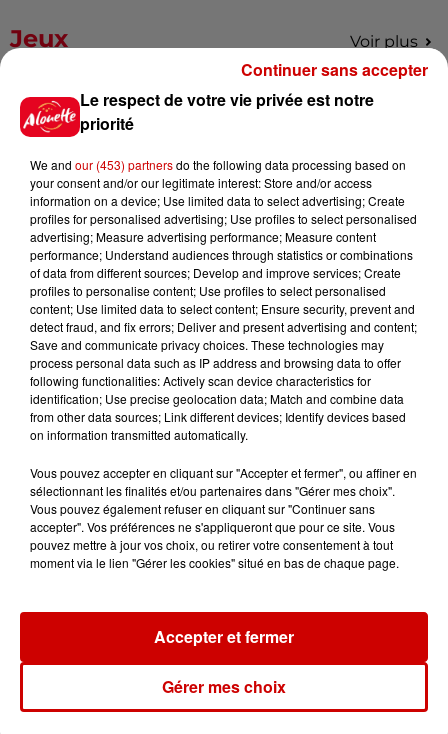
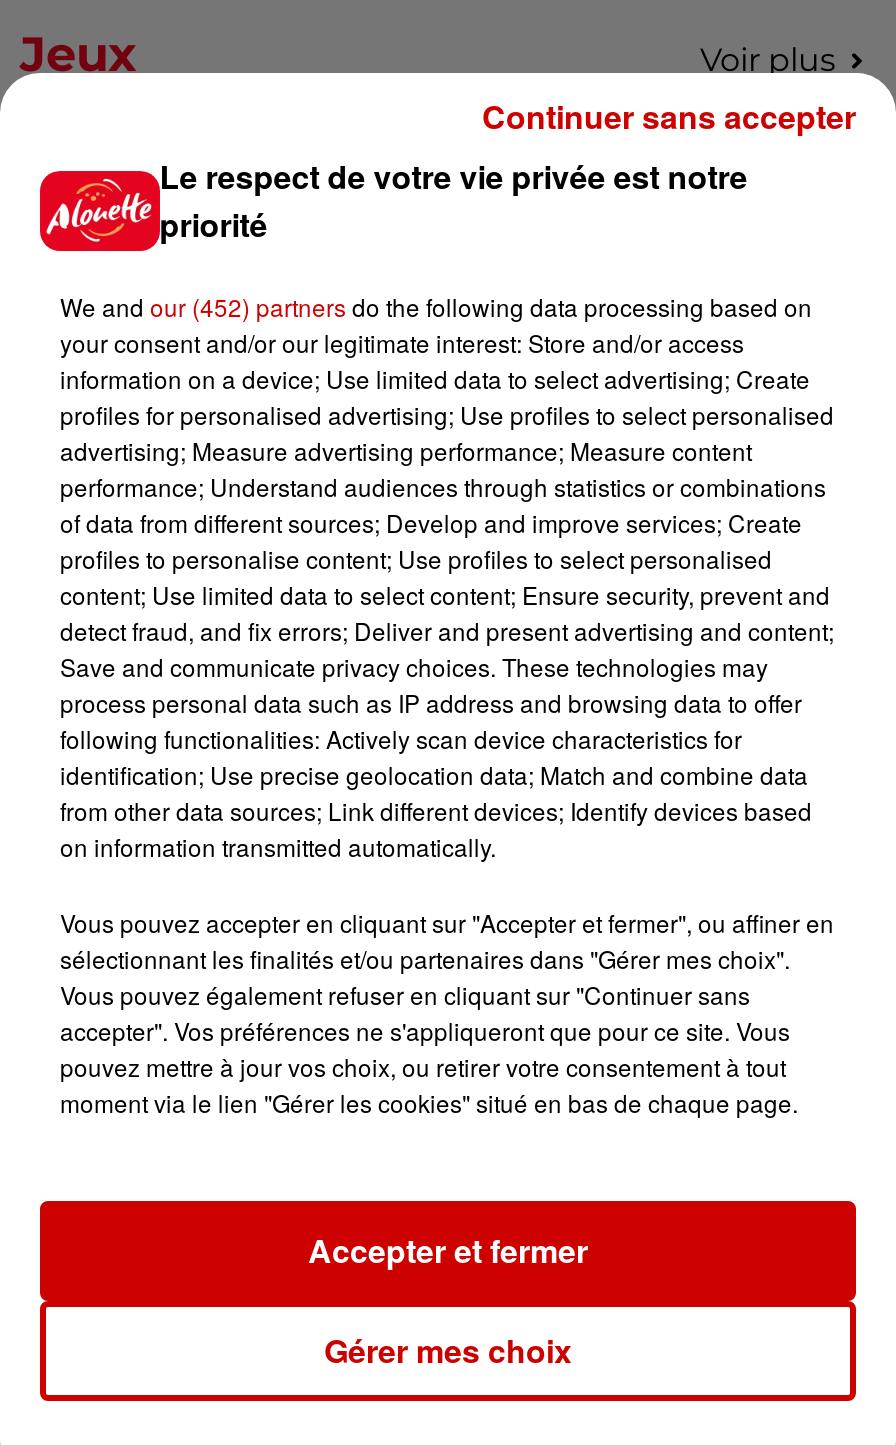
[30,155,406,172] We and our (453) partners do the following data processing based on -> [60,288,812,322] We and our (452) partners do the following data processing based on

